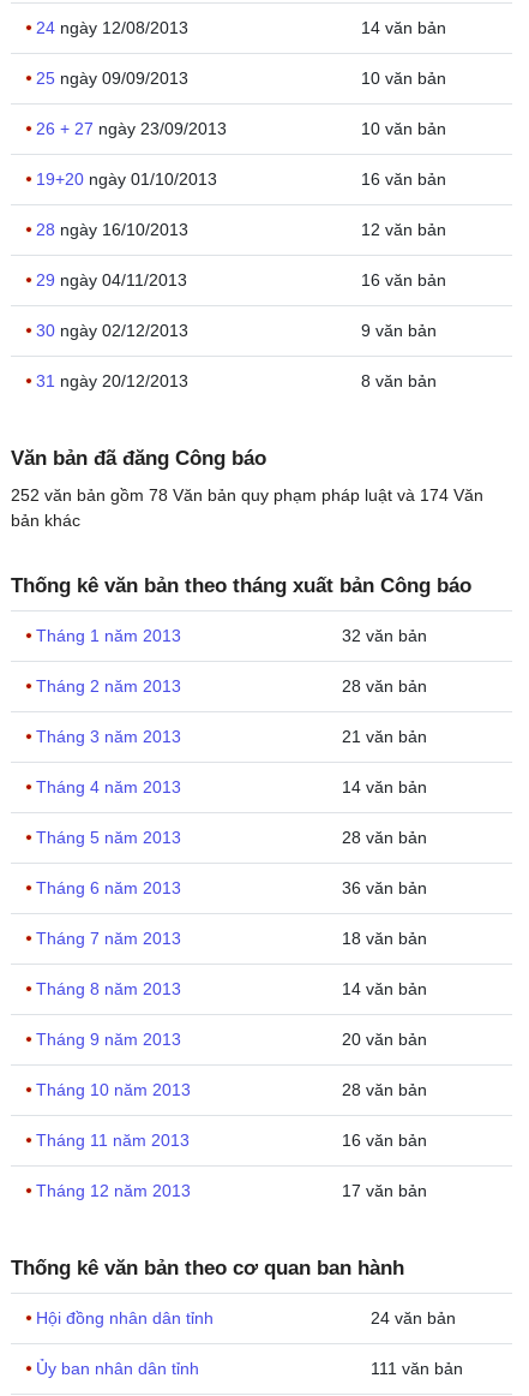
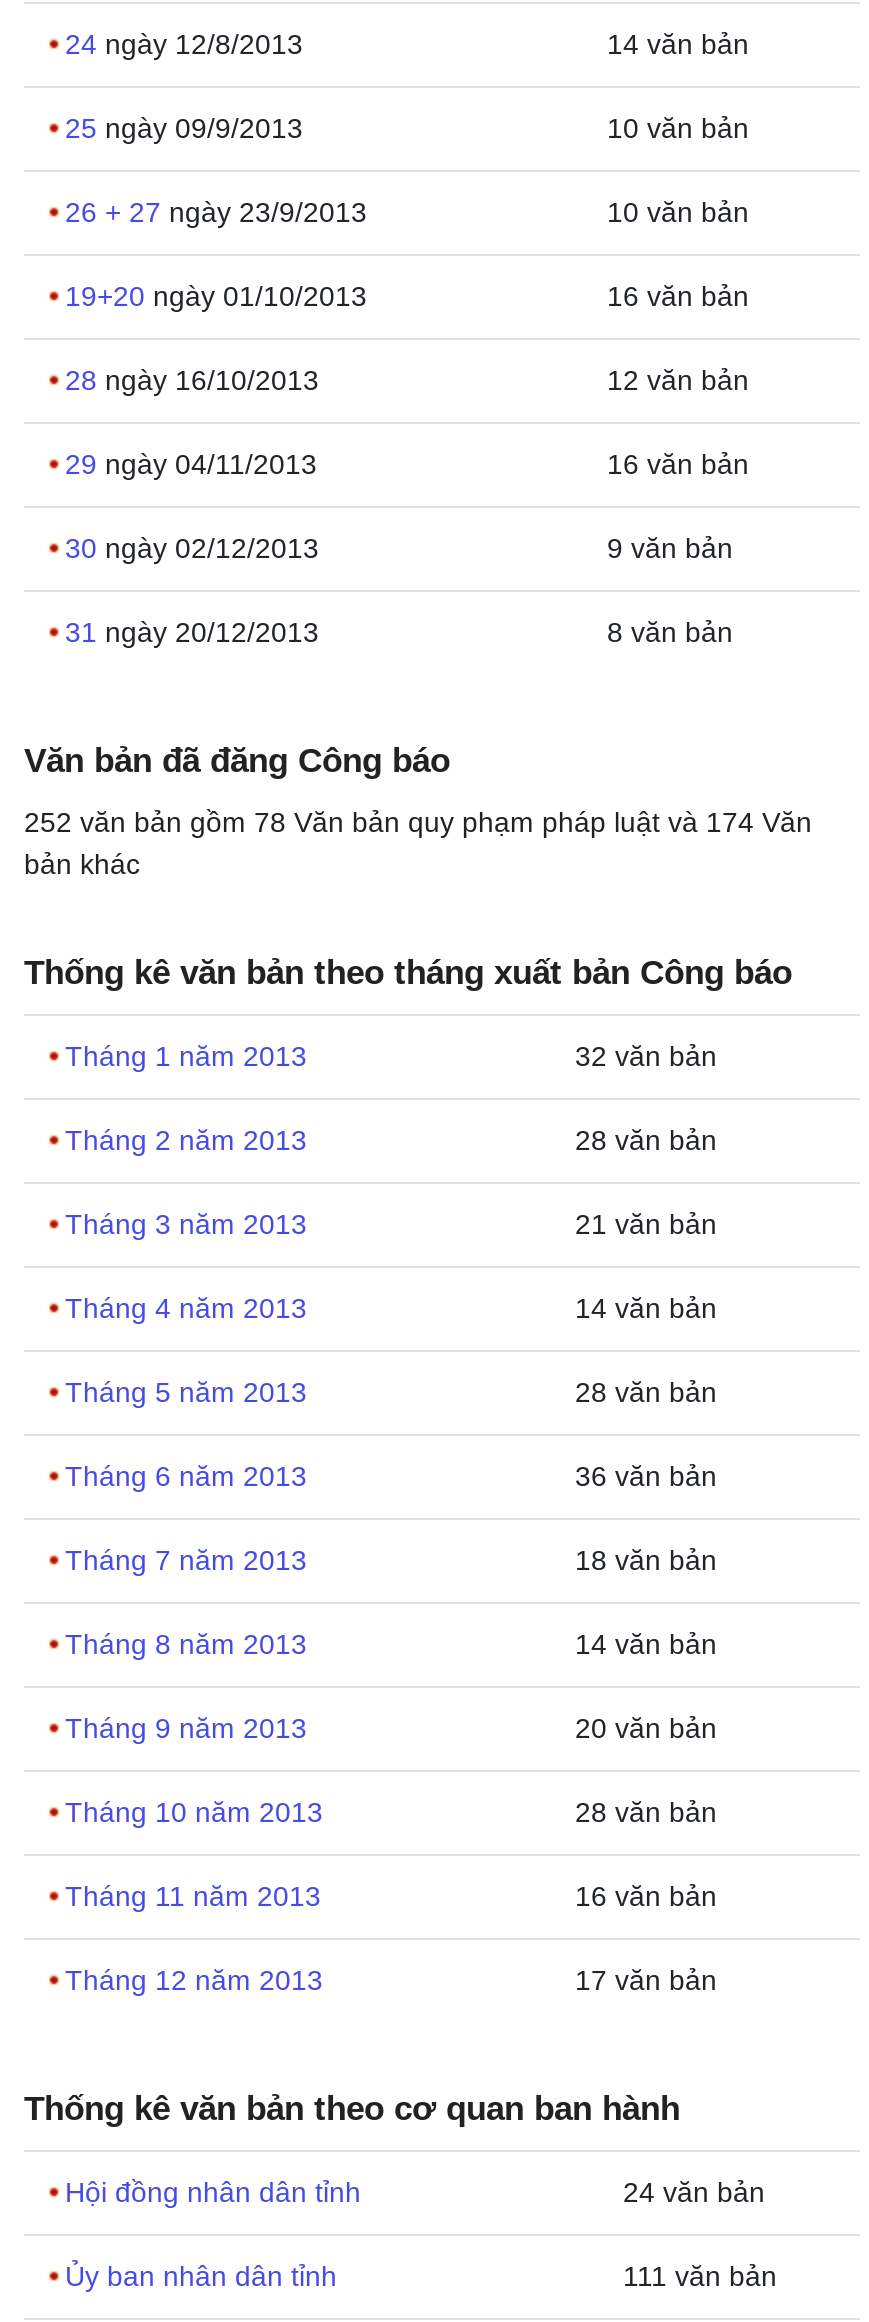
[35,18,188,37] 24 ngày 12/08/2013 -> [65,28,303,60] 24 ngày 12/8/2013
[35,68,188,87] 25 ngày 09/09/2013 -> [65,112,303,144] 25 ngày 09/9/2013
[35,119,226,138] 26 + 27 ngày 23/09/2013 -> [65,196,367,228] 26 + 27 ngày 23/9/2013

